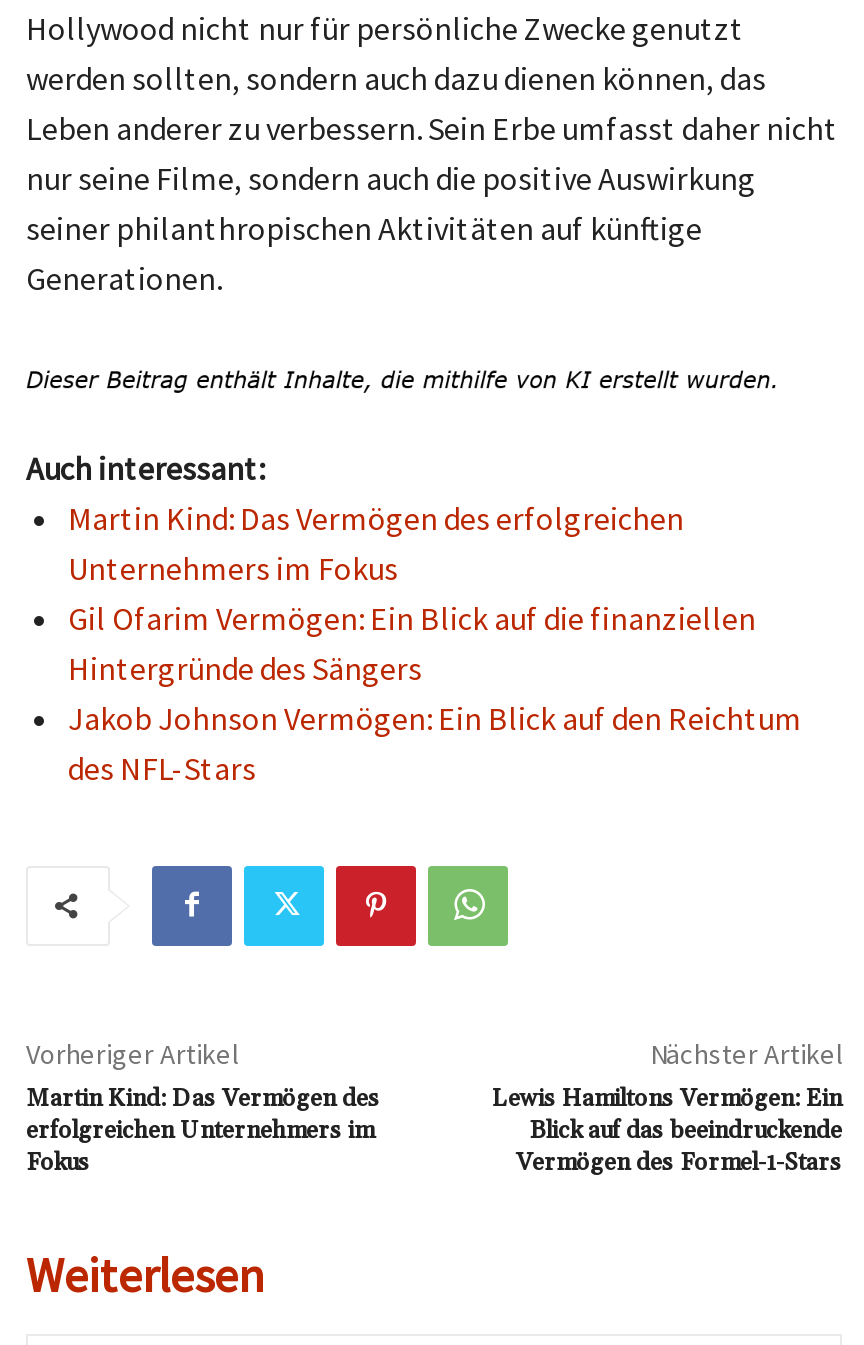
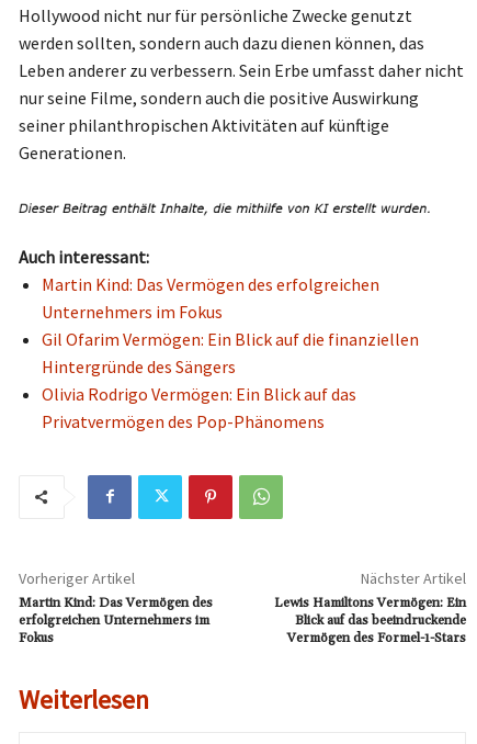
[68,697,802,787] Jakob Johnson Vermögen: Ein Blick auf den Reichtum | des NFL-Stars -> [42,383,356,432] Olivia Rodrigo Vermögen: Ein Blick auf das | Privatvermögen des Pop-Phänomens

